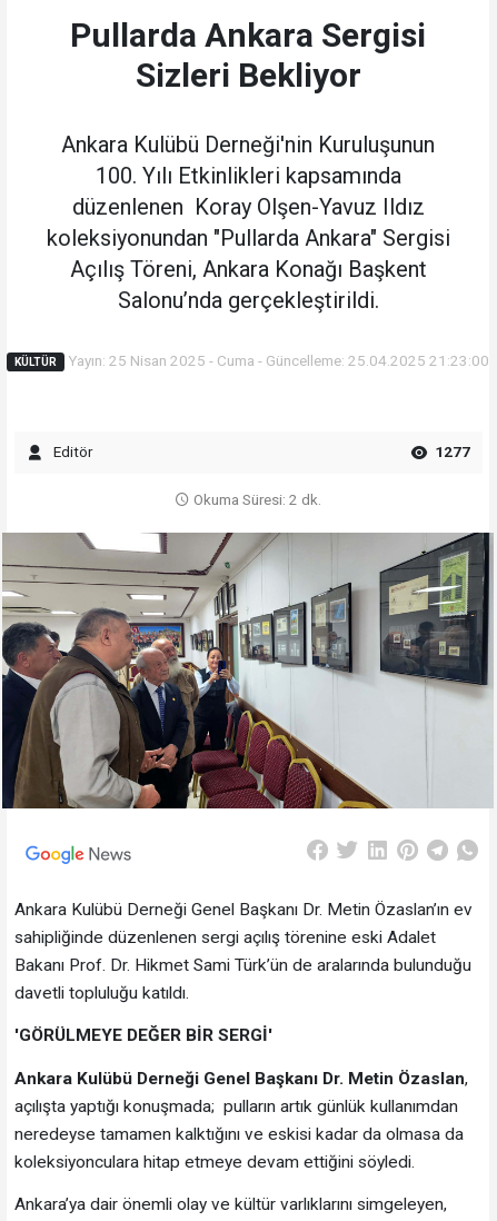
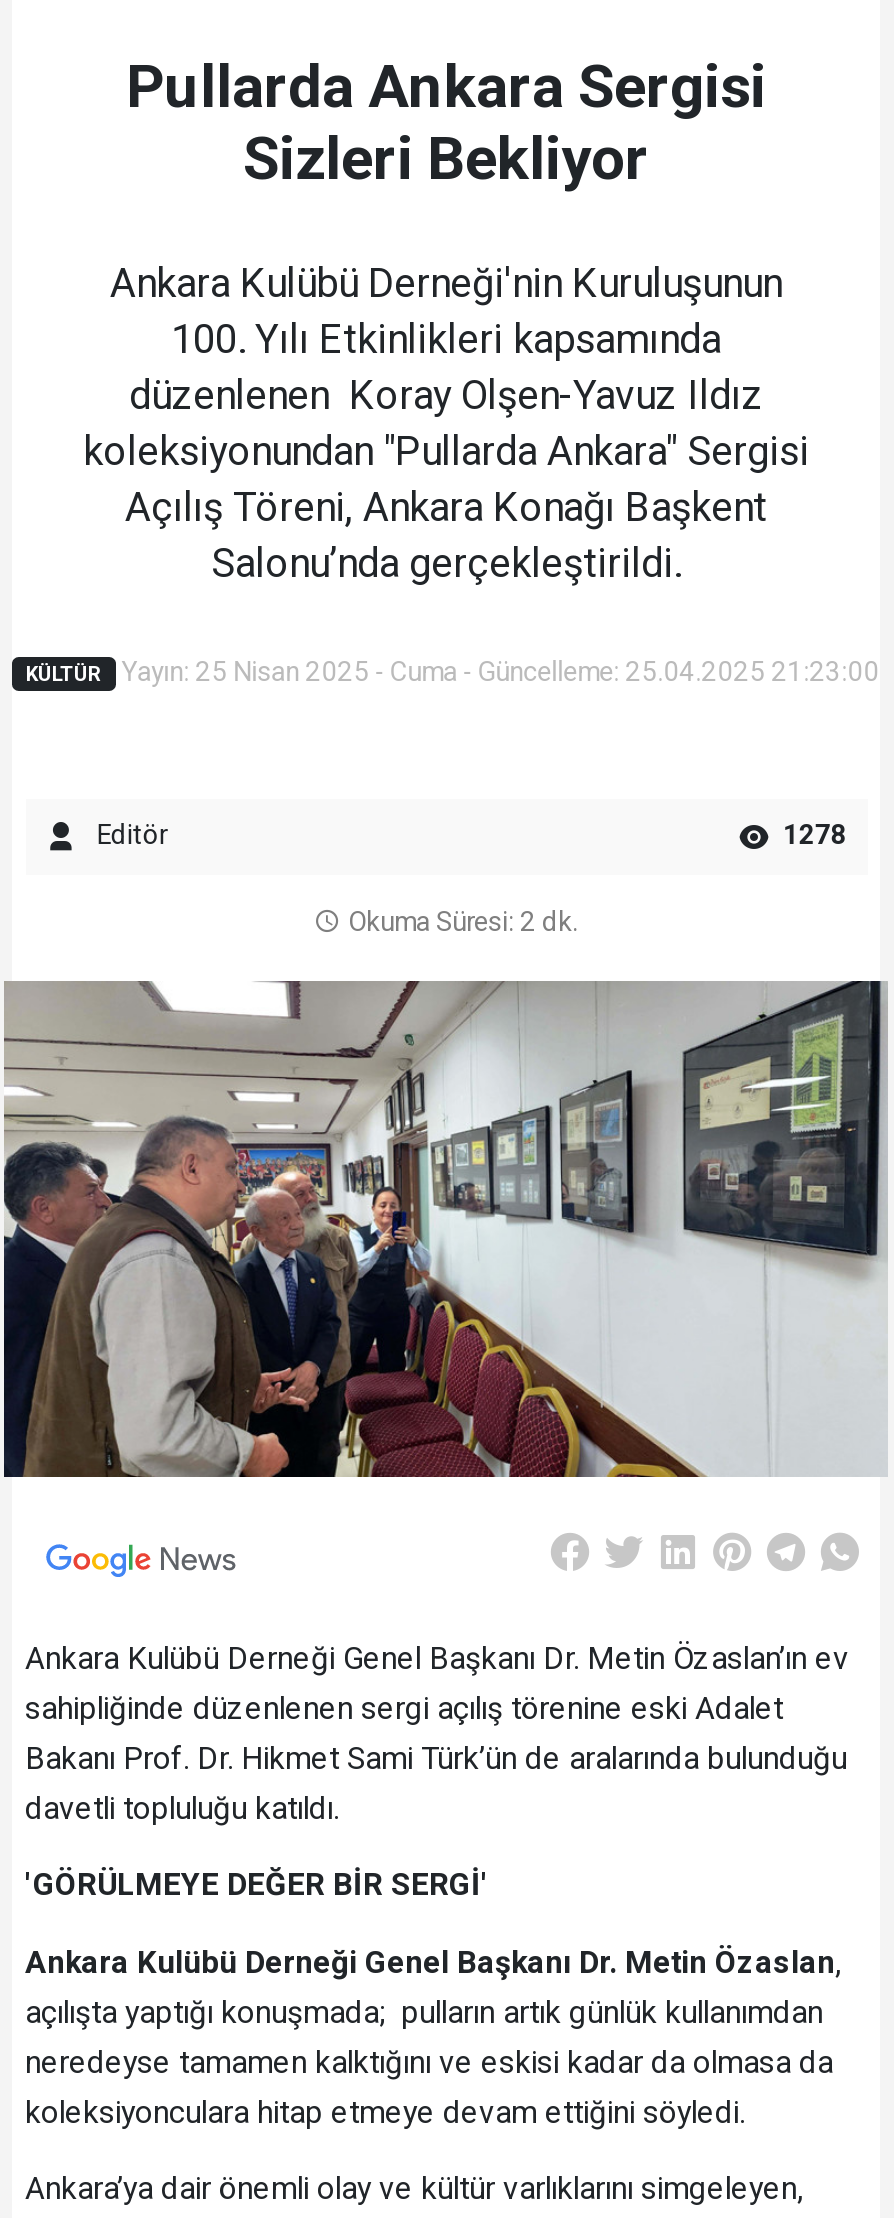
[435,442,471,460] 1277 -> [783,818,847,850] 1278

